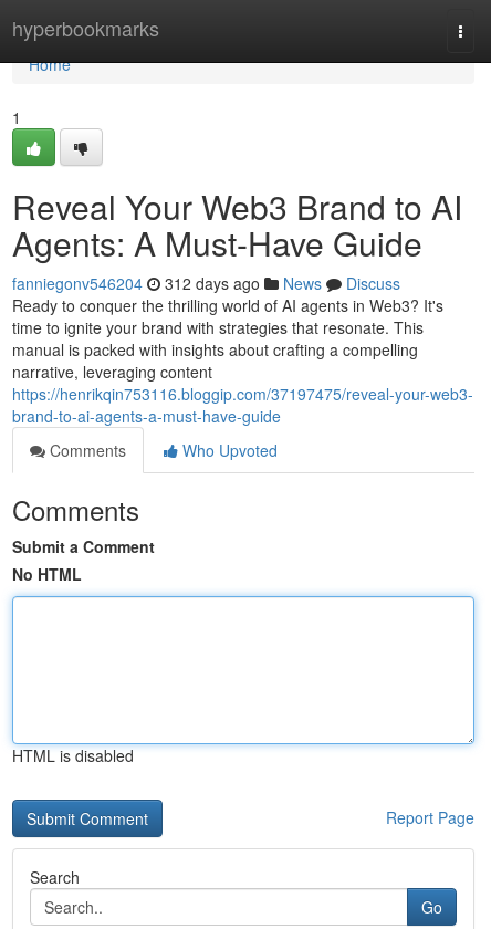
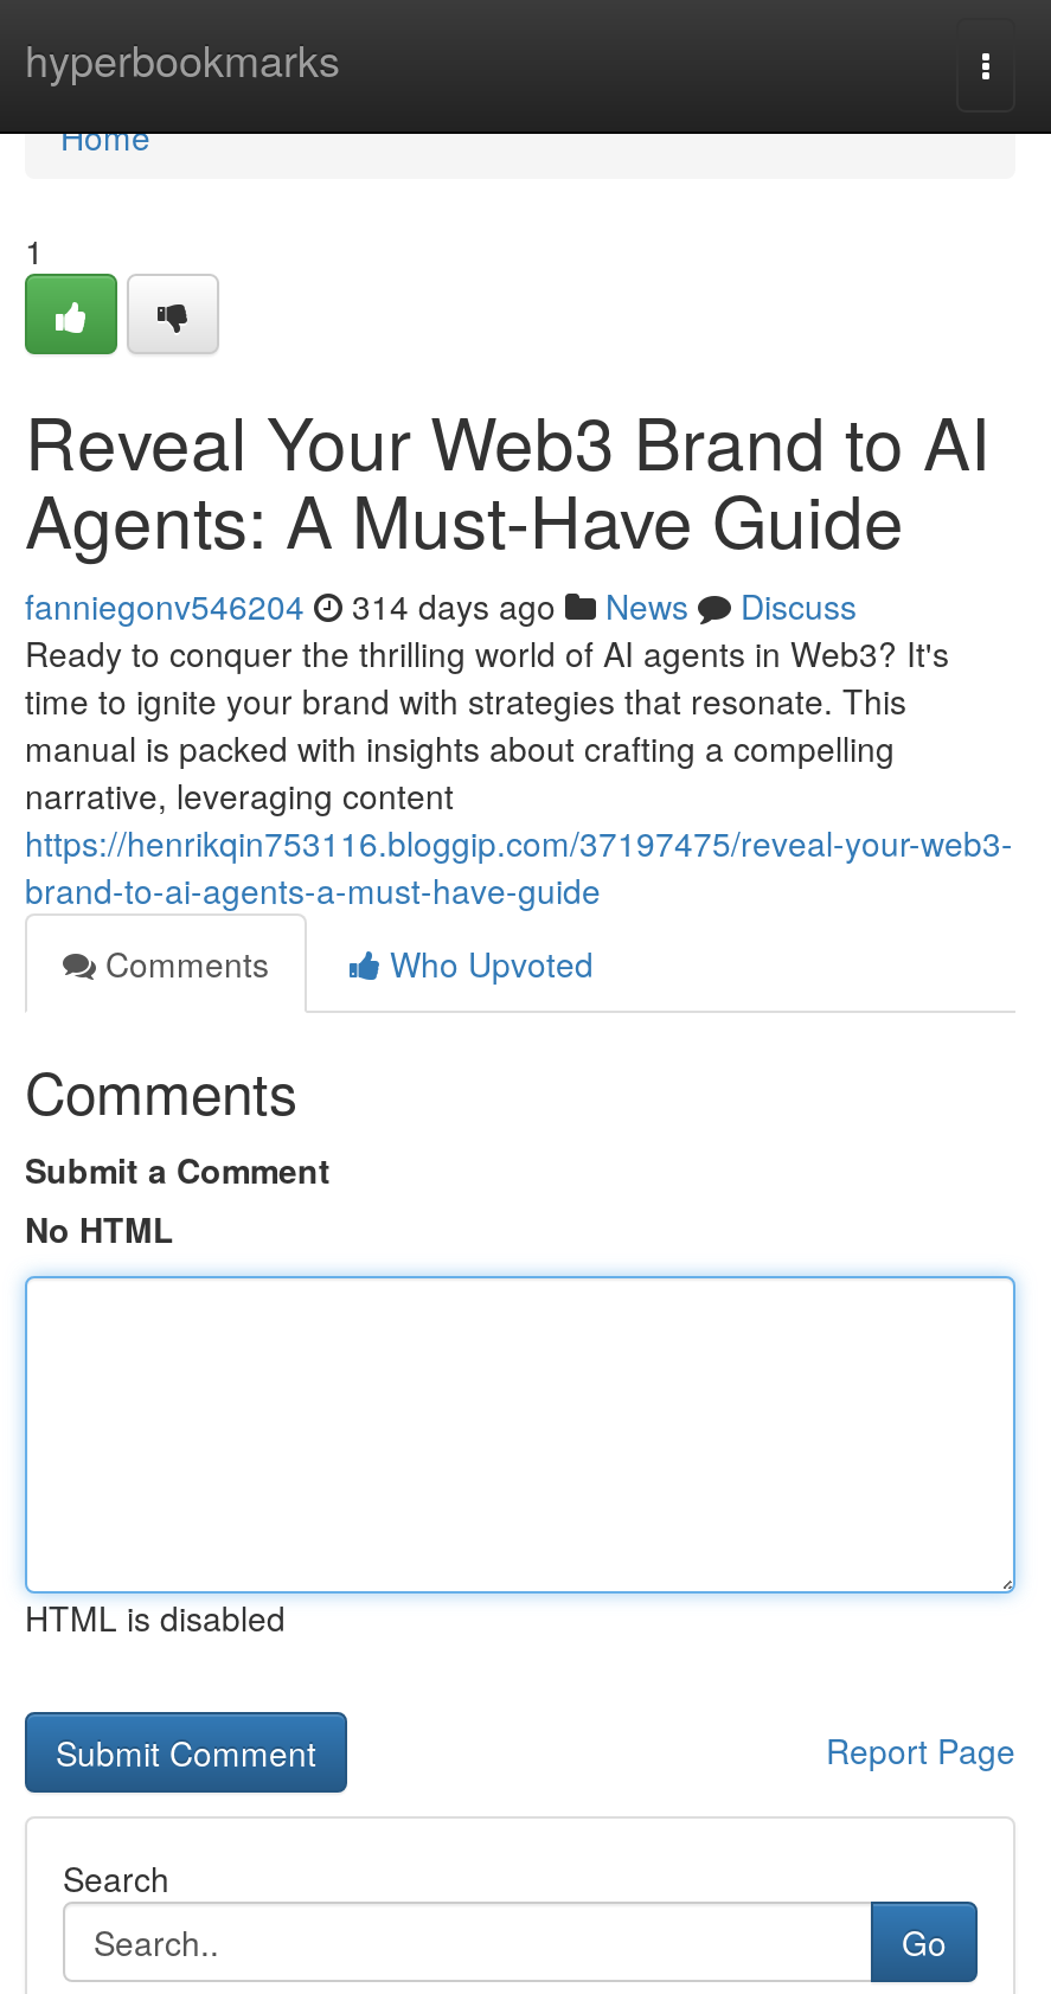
[12,272,400,294] fanniegonv546204 312 days ago News Discuss -> [25,582,857,629] fanniegonv546204 314 days ago News Discuss

